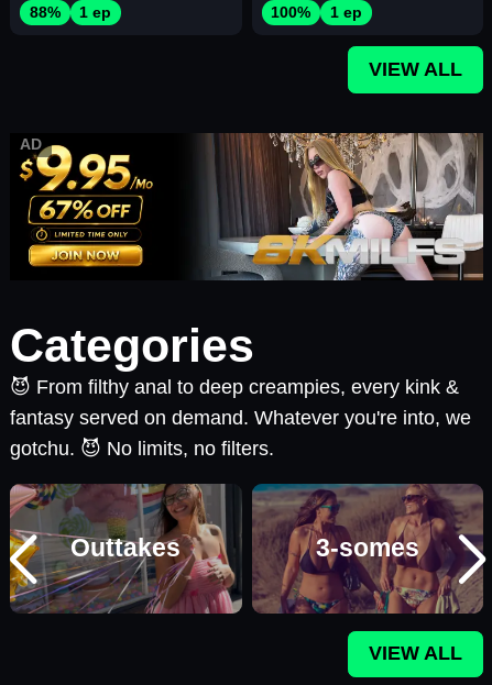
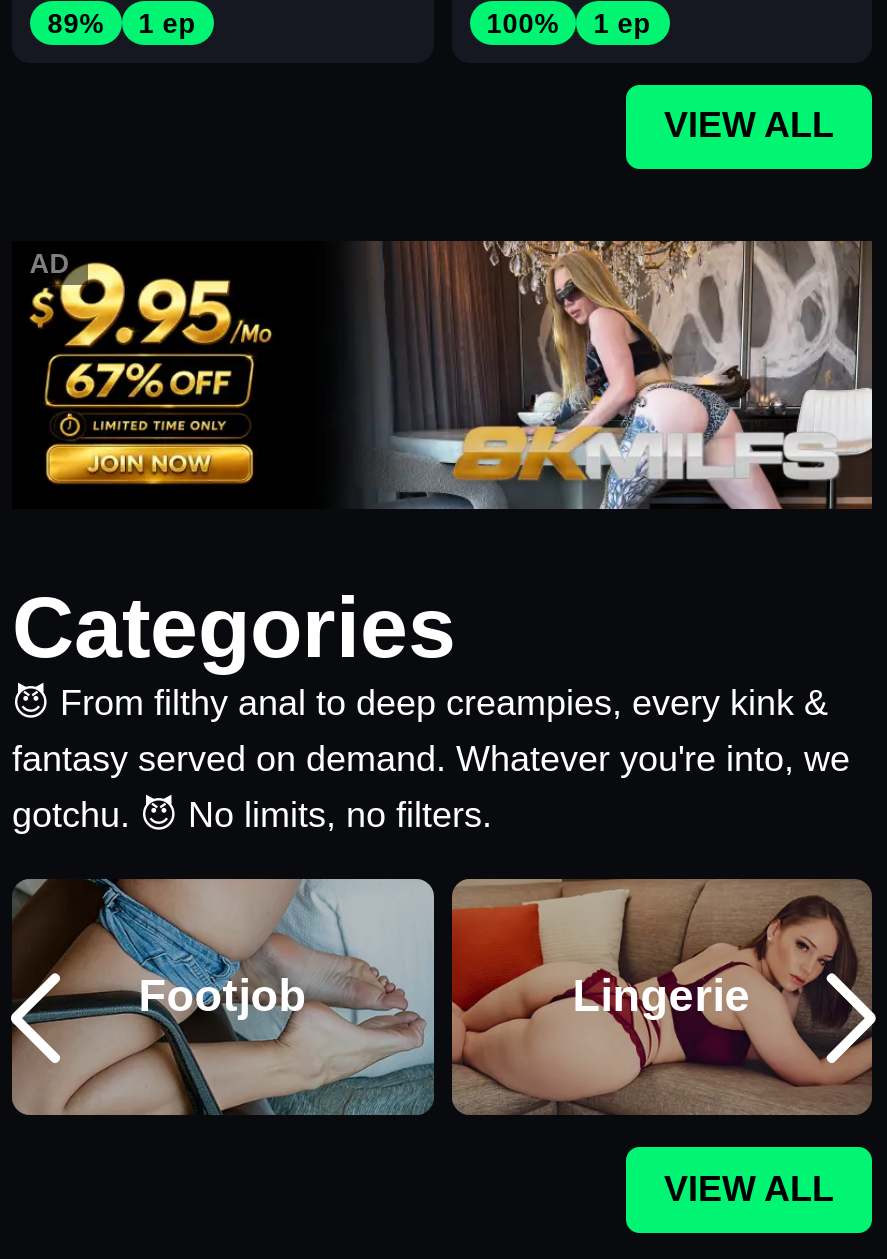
[29,5,111,21] 88% 1 ep -> [48,8,197,38] 89% 1 ep
[9,484,419,614] [image] | Outtakes | 3-somes -> [10,878,750,1116] [image] | Footjob | Lingerie
[252,484,482,612] [image] -> [452,878,870,1116] [image]

